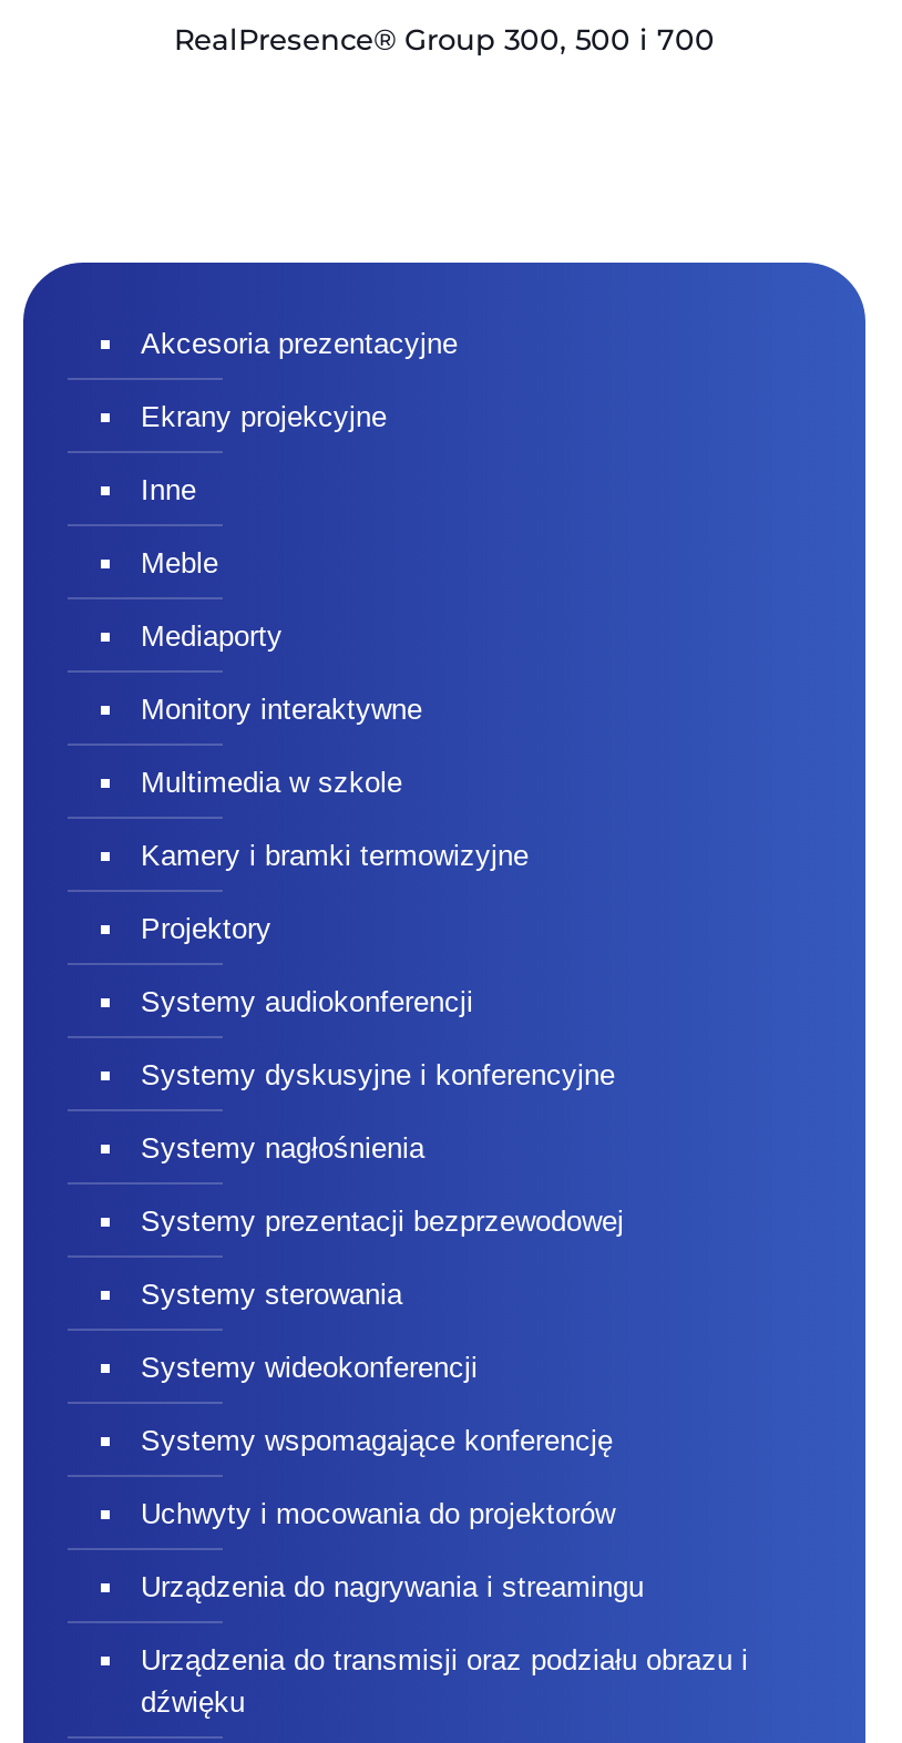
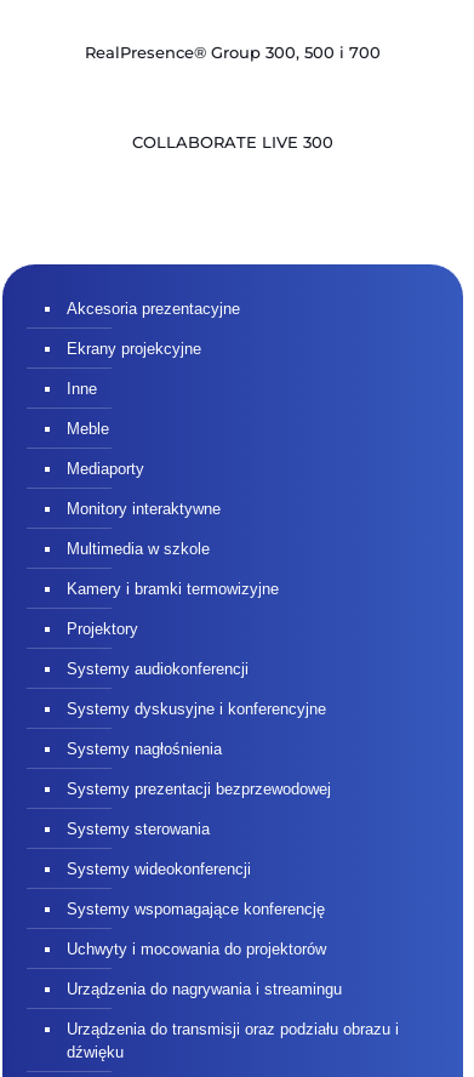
none -> [132,132,333,152] COLLABORATE LIVE 300

